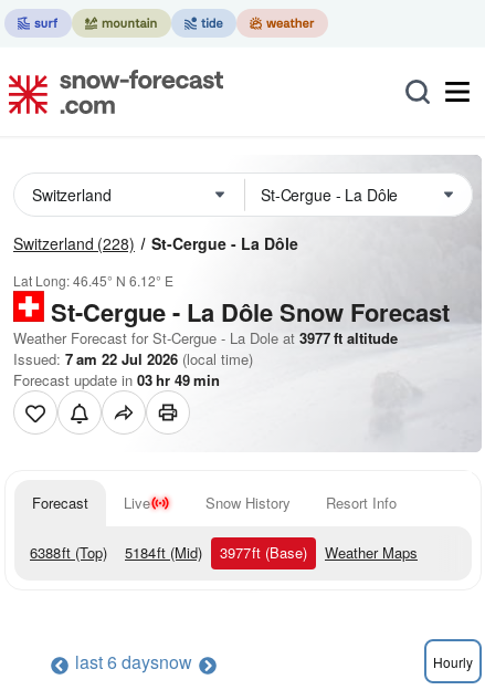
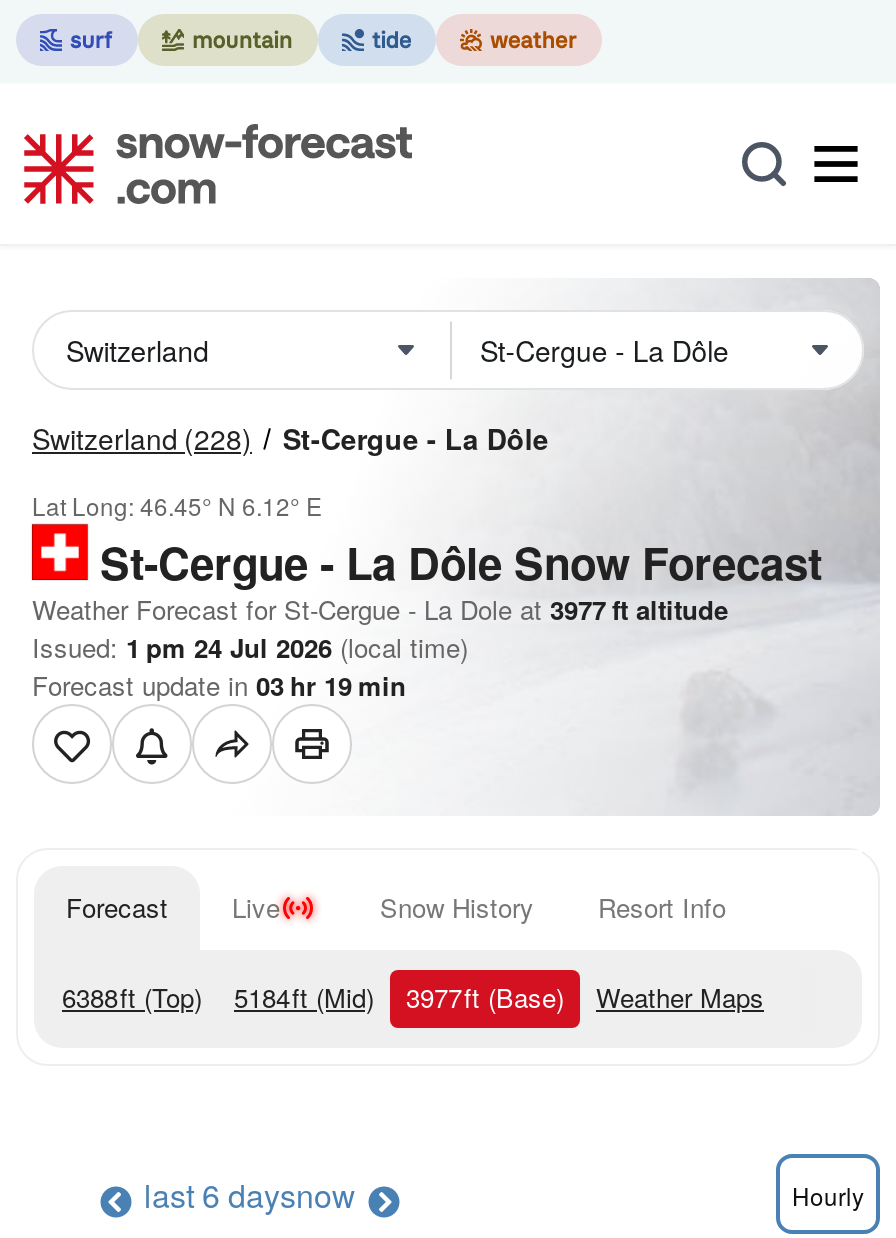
[13,348,253,369] Issued: 7 am 22 Jul 2026 (local time) -> [32,628,468,666] Issued: 1 pm 24 Jul 2026 (local time)
[13,369,220,390] Forecast update in 03 hr 49 min -> [32,666,406,704] Forecast update in 03 hr 19 min

